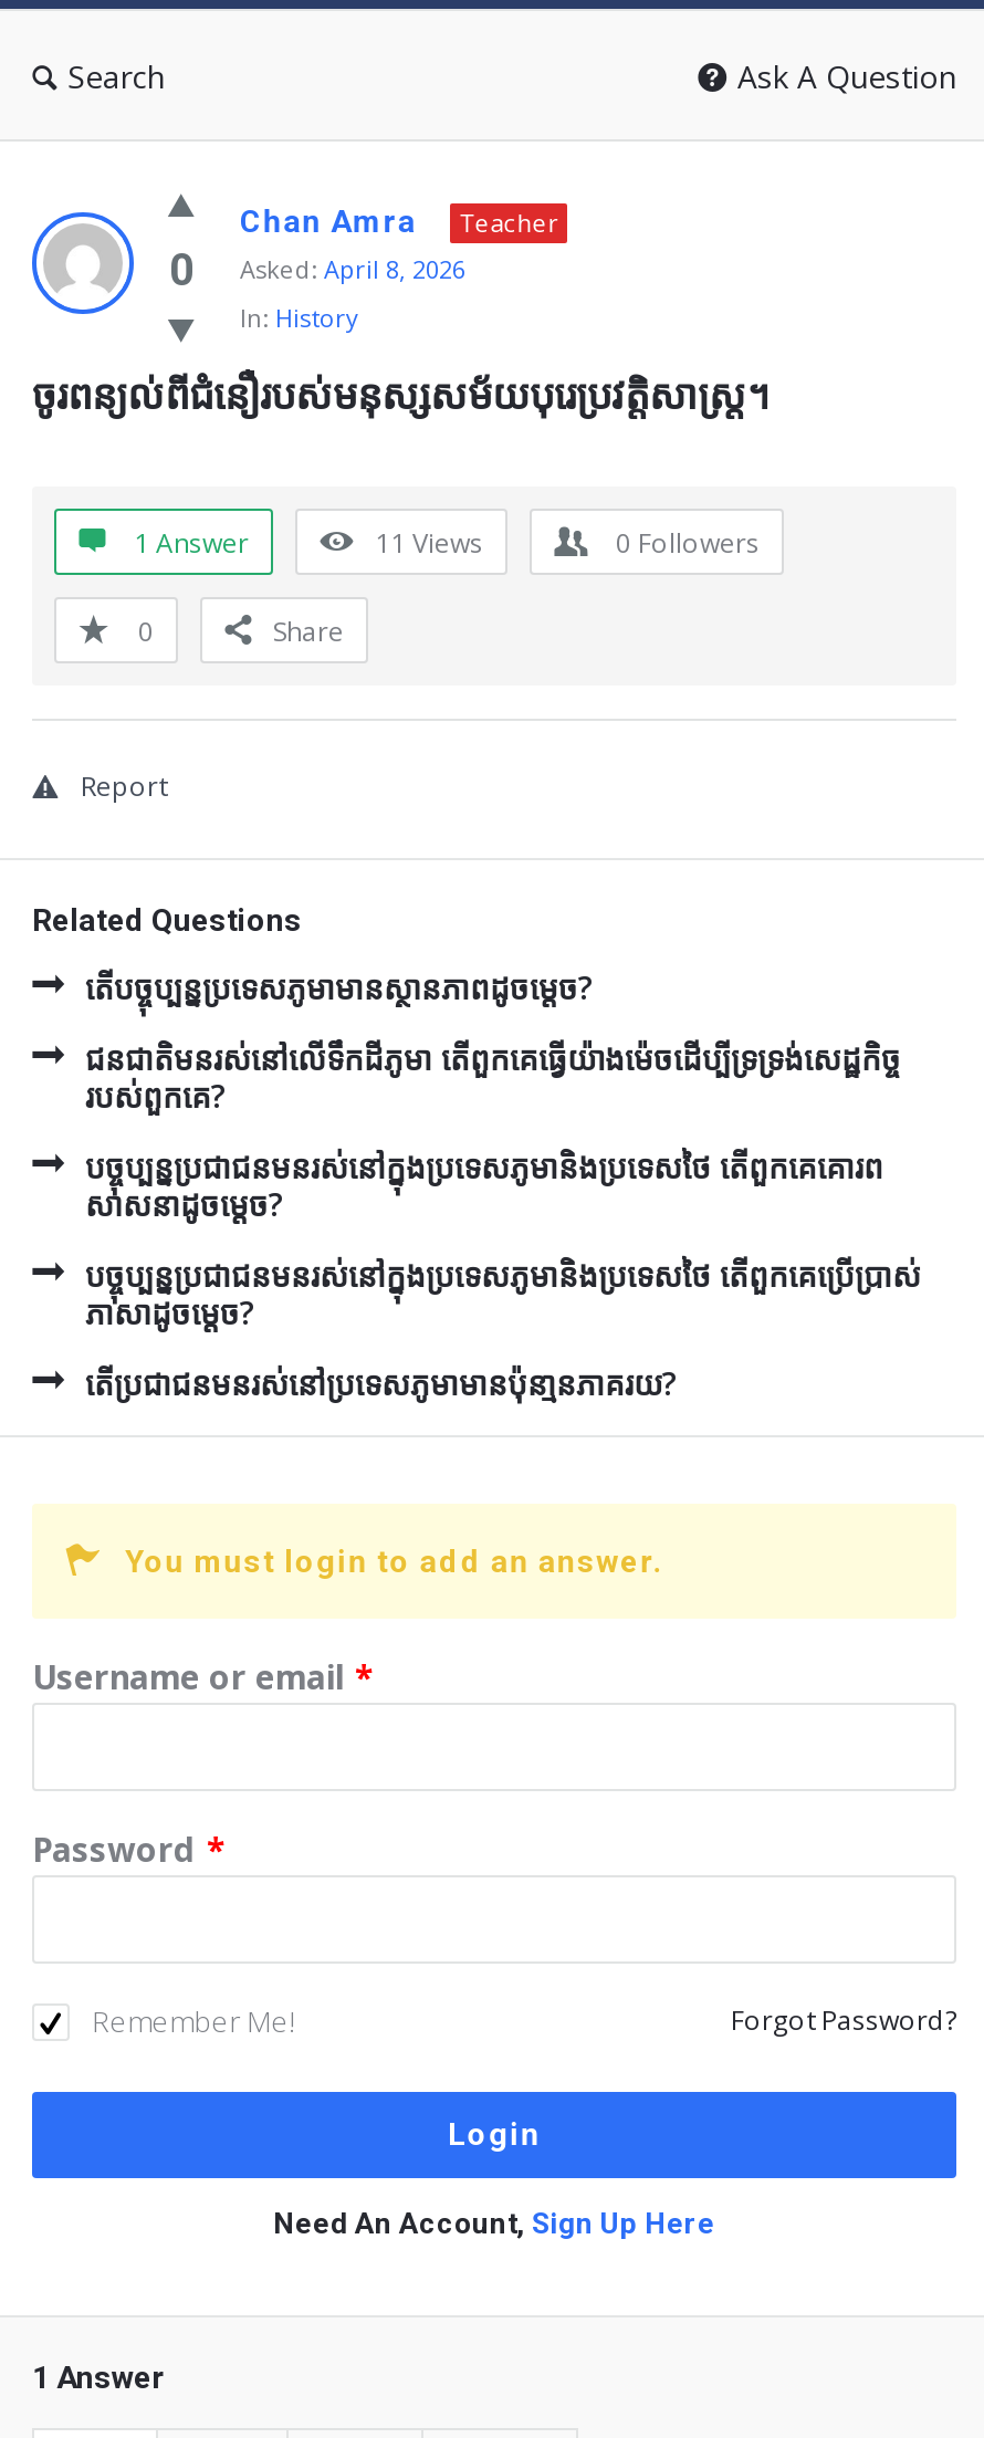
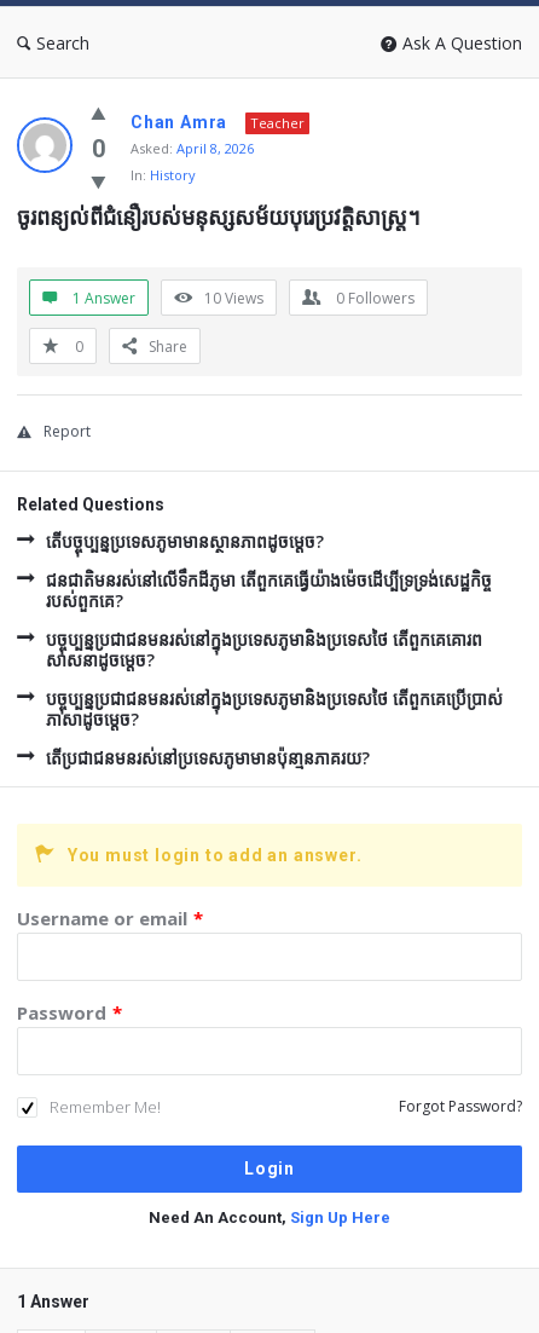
[375,524,483,562] 11 Views -> [204,288,263,308] 10 Views

